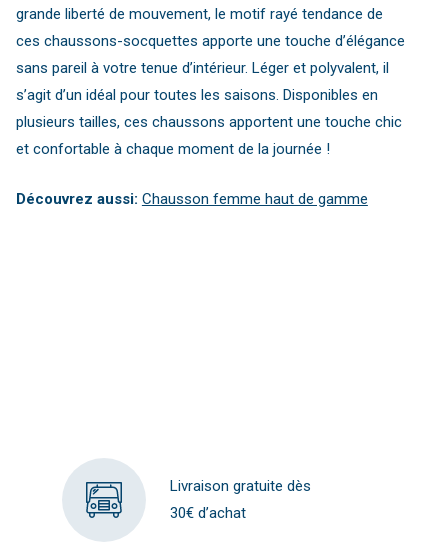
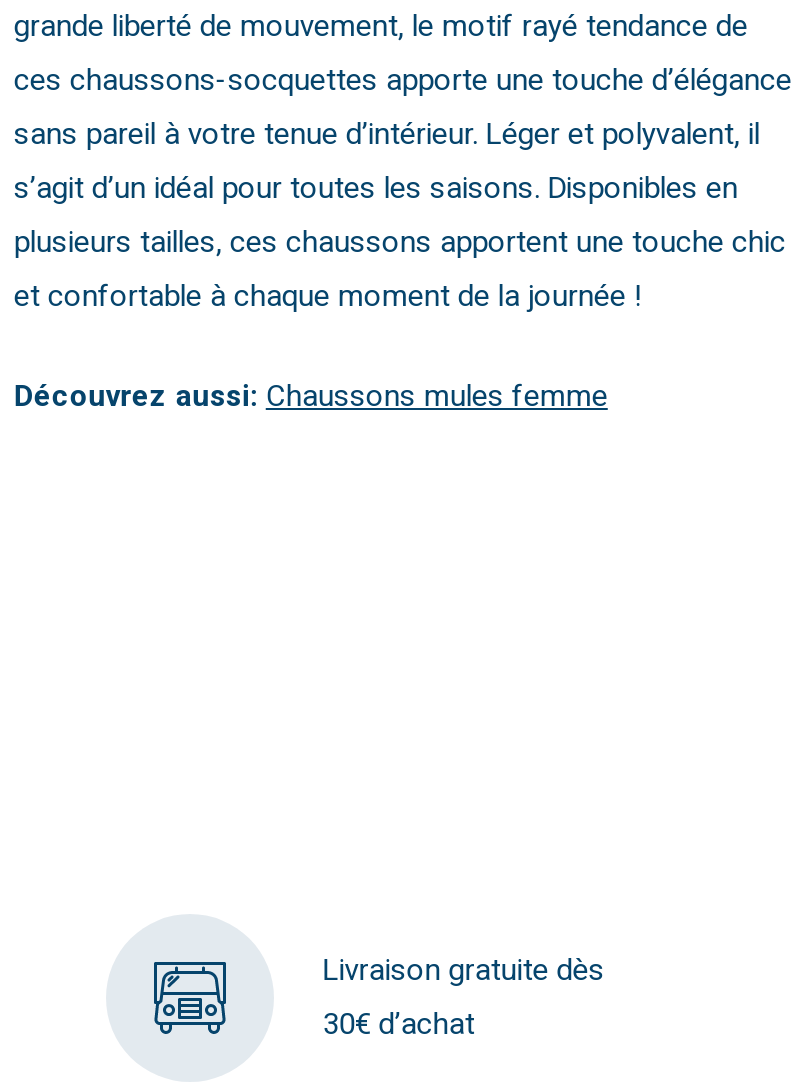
[16,190,368,208] Découvrez aussi: Chausson femme haut de gamme -> [14,377,608,413] Découvrez aussi: Chaussons mules femme

